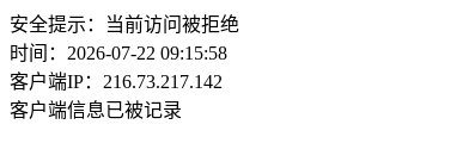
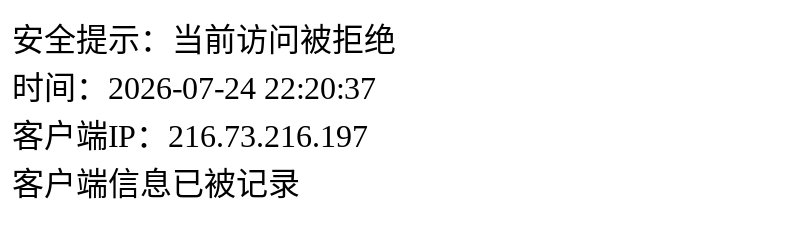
[10,43,227,63] 时间：2026-07-22 09:15:58 -> [12,71,376,105] 时间：2026-07-24 22:20:37
[10,71,223,92] 客户端IP：216.73.217.142 -> [12,119,368,153] 客户端IP：216.73.216.197

